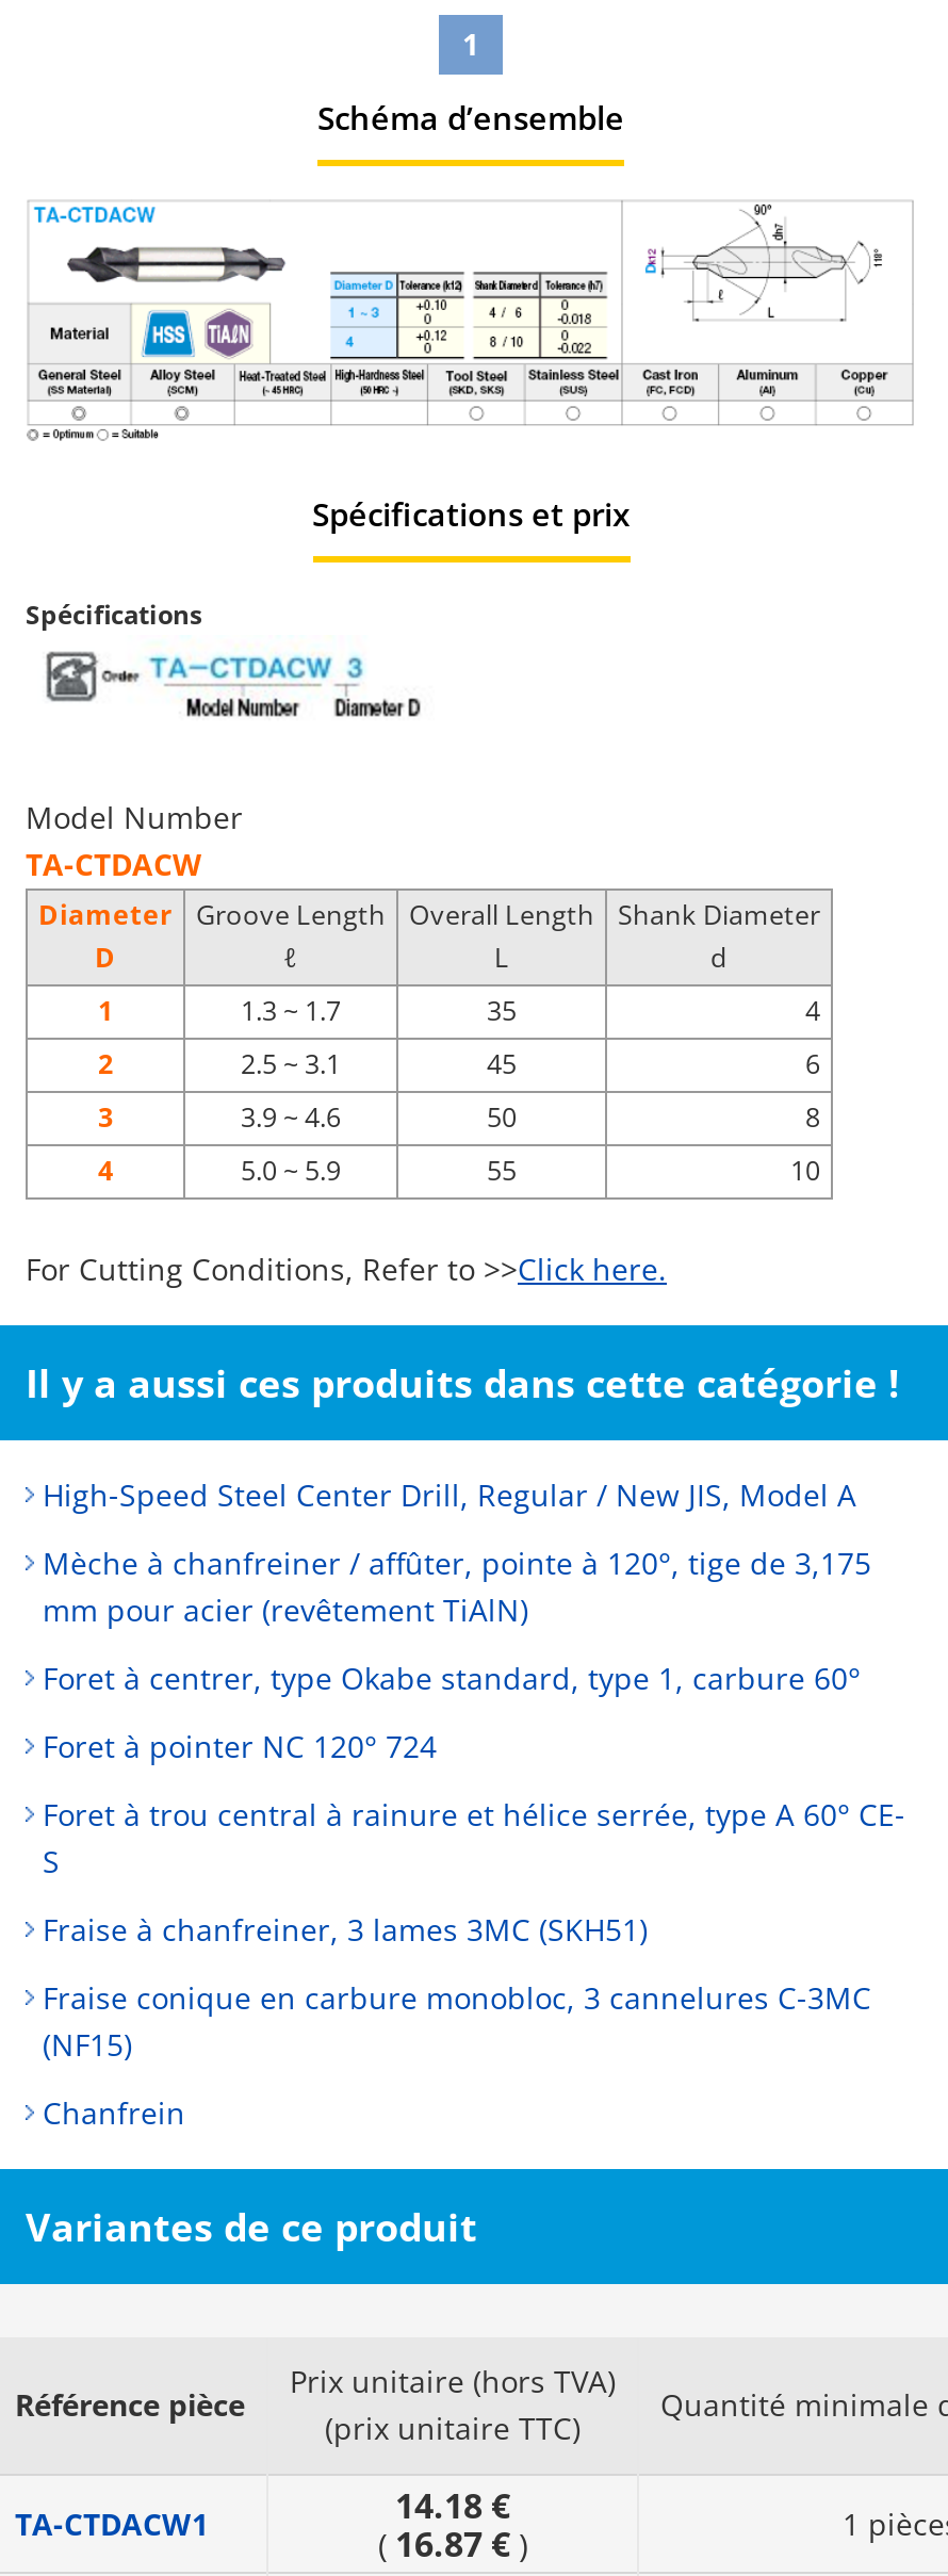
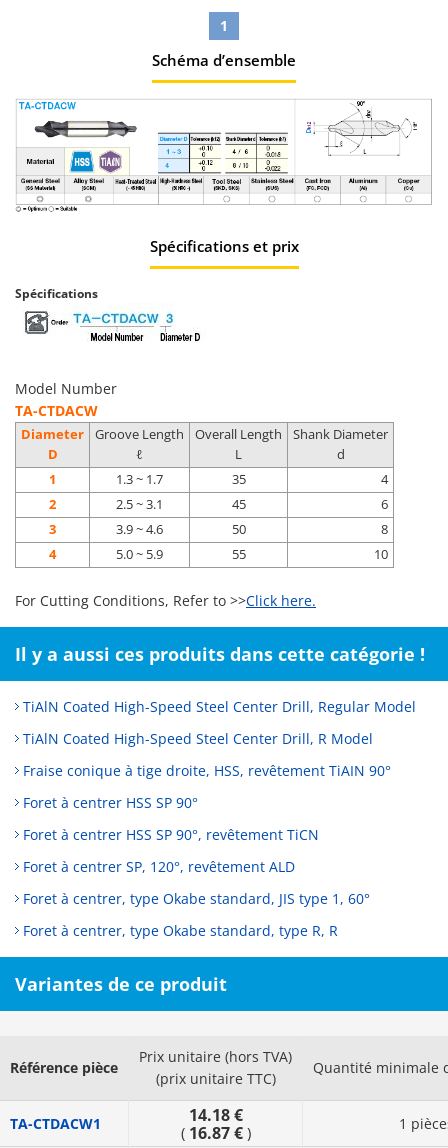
[43,1475,856,1515] High-Speed Steel Center Drill, Regular / New JIS, Model A -> [23,697,416,716] TiAlN Coated High-Speed Steel Center Drill, Regular Model
[43,1543,871,1630] Mèche à chanfreiner / affûter, pointe à 120°, tige de 3,175 | mm pour acier (revêtement TiAlN) -> [23,729,373,748] TiAlN Coated High-Speed Steel Center Drill, R Model
[43,1658,861,1698] Foret à centrer, type Okabe standard, type 1, carbure 60° -> [23,761,391,780] Fraise conique à tige droite, HSS, revêtement TiAIN 90°
[43,1726,437,1767] Foret à pointer NC 120° 724 -> [23,793,198,812] Foret à centrer HSS SP 90°
[43,1794,905,1882] Foret à trou central à rainure et hélice serrée, type A 60° CE- | S -> [23,825,319,844] Foret à centrer HSS SP 90°, revêtement TiCN
[43,1909,648,1950] Fraise à chanfreiner, 3 lames 3MC (SKH51) -> [23,857,295,876] Foret à centrer SP, 120°, revêtement ALD
[43,1977,871,2065] Fraise conique en carbure monobloc, 3 cannelures C-3MC | (NF15) -> [23,889,370,908] Foret à centrer, type Okabe standard, JIS type 1, 60°
[43,2093,185,2133] Chanfrein -> [23,921,338,940] Foret à centrer, type Okabe standard, type R, R

